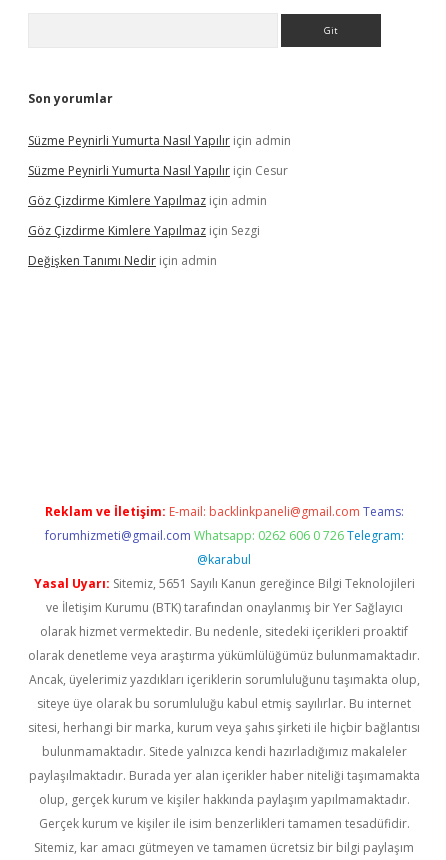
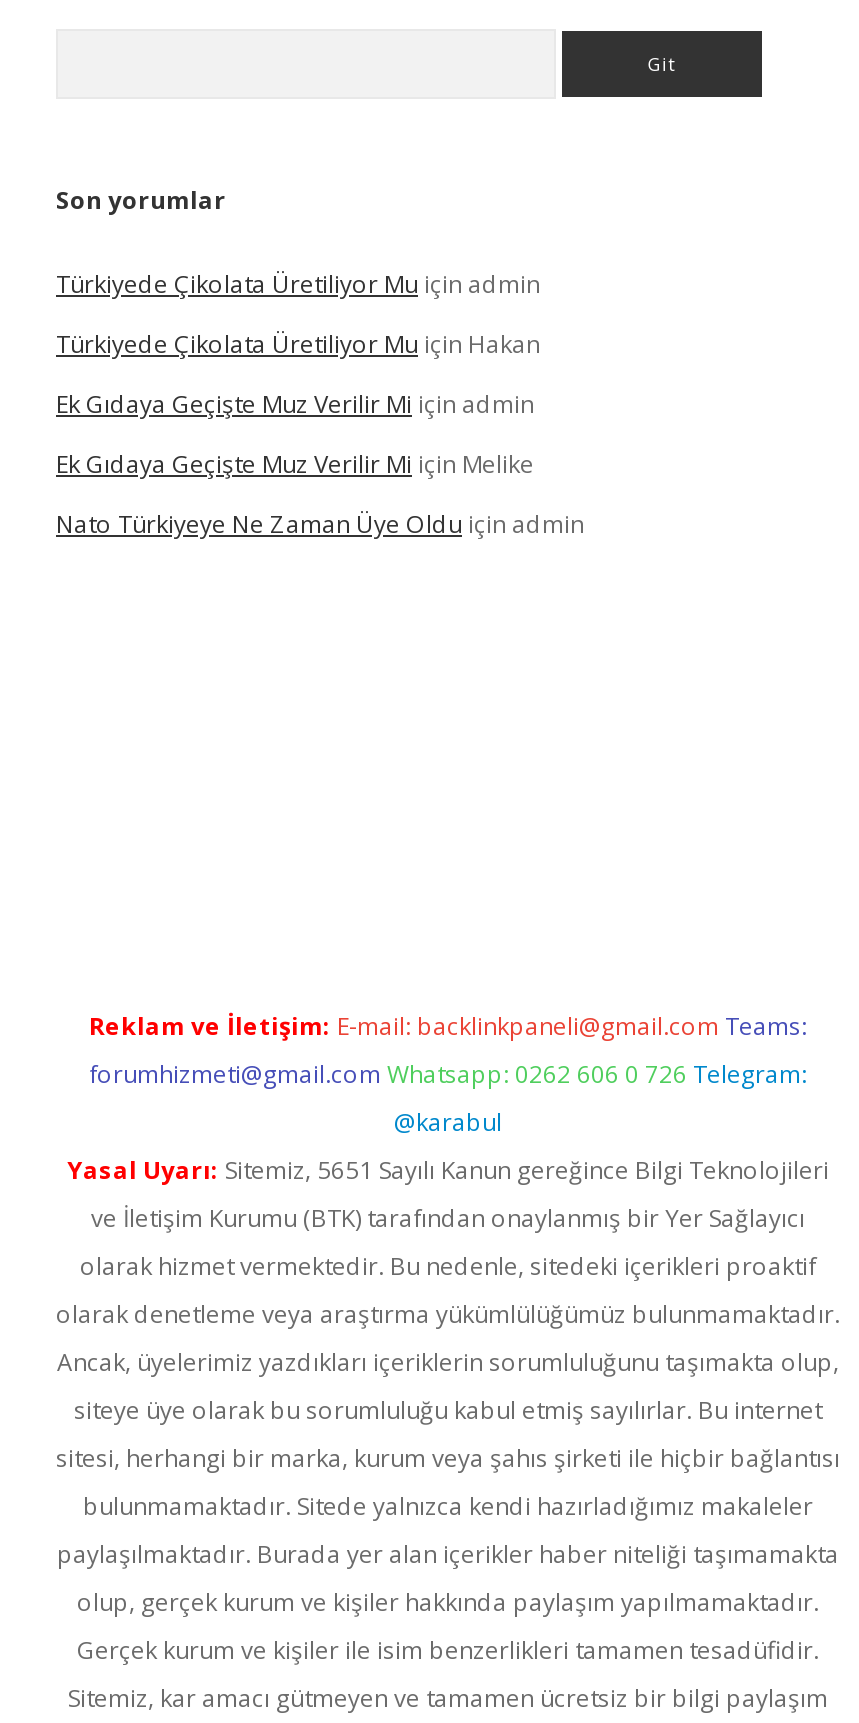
[28,132,291,149] Süzme Peynirli Yumurta Nasıl Yapılır için admin -> [56,267,540,301] Türkiyede Çikolata Üretiliyor Mu için admin
[28,162,288,179] Süzme Peynirli Yumurta Nasıl Yapılır için Cesur -> [56,327,540,361] Türkiyede Çikolata Üretiliyor Mu için Hakan
[28,192,267,209] Göz Çizdirme Kimlere Yapılmaz için admin -> [56,387,534,421] Ek Gıdaya Geçişte Muz Verilir Mi için admin
[28,222,260,239] Göz Çizdirme Kimlere Yapılmaz için Sezgi -> [56,447,534,481] Ek Gıdaya Geçişte Muz Verilir Mi için Melike
[28,252,217,269] Değişken Tanımı Nedir için admin -> [56,507,584,541] Nato Türkiyeye Ne Zaman Üye Oldu için admin

